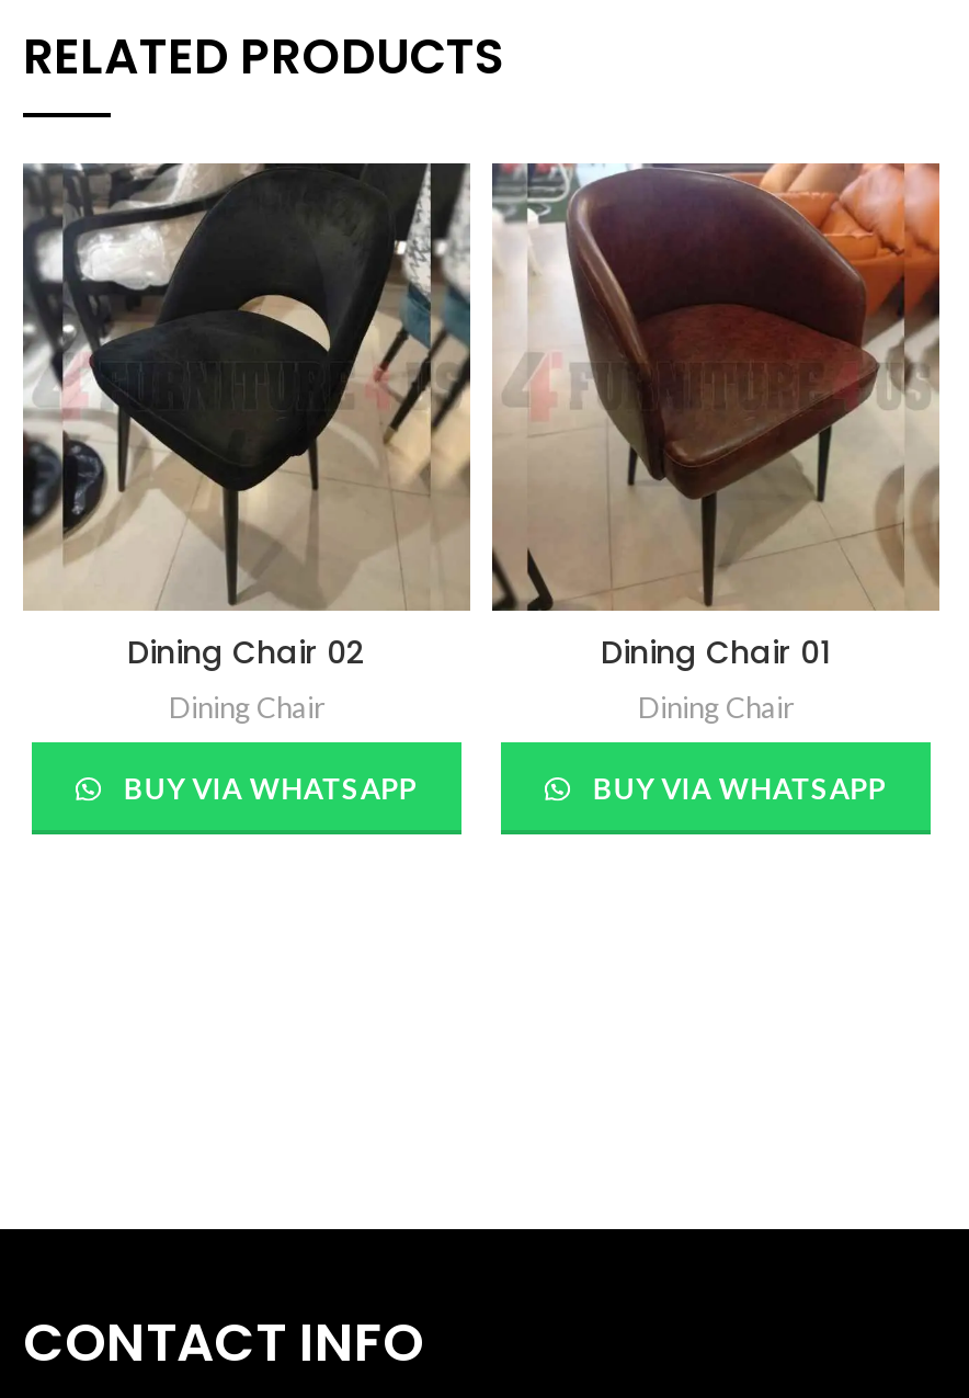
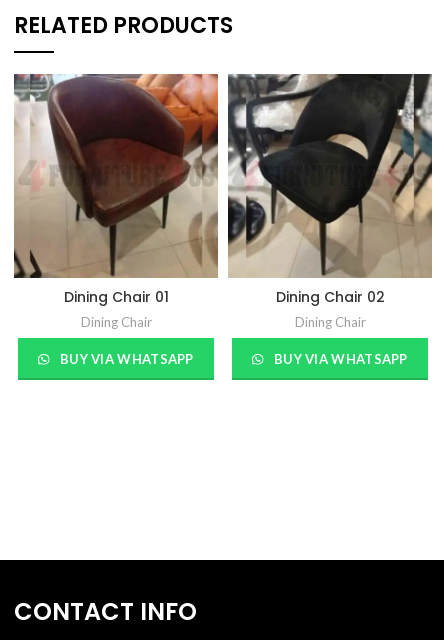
[21,161,470,674] [image] | Dining Chair 02 -> [14,73,219,307] [image] | Dining Chair 01
[492,161,942,674] [image] | Dining Chair 01 -> [227,73,432,307] [image] | Dining Chair 02

